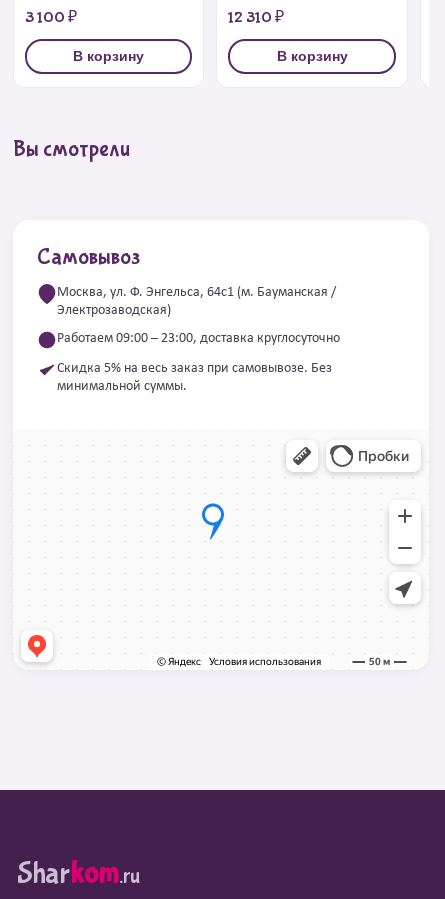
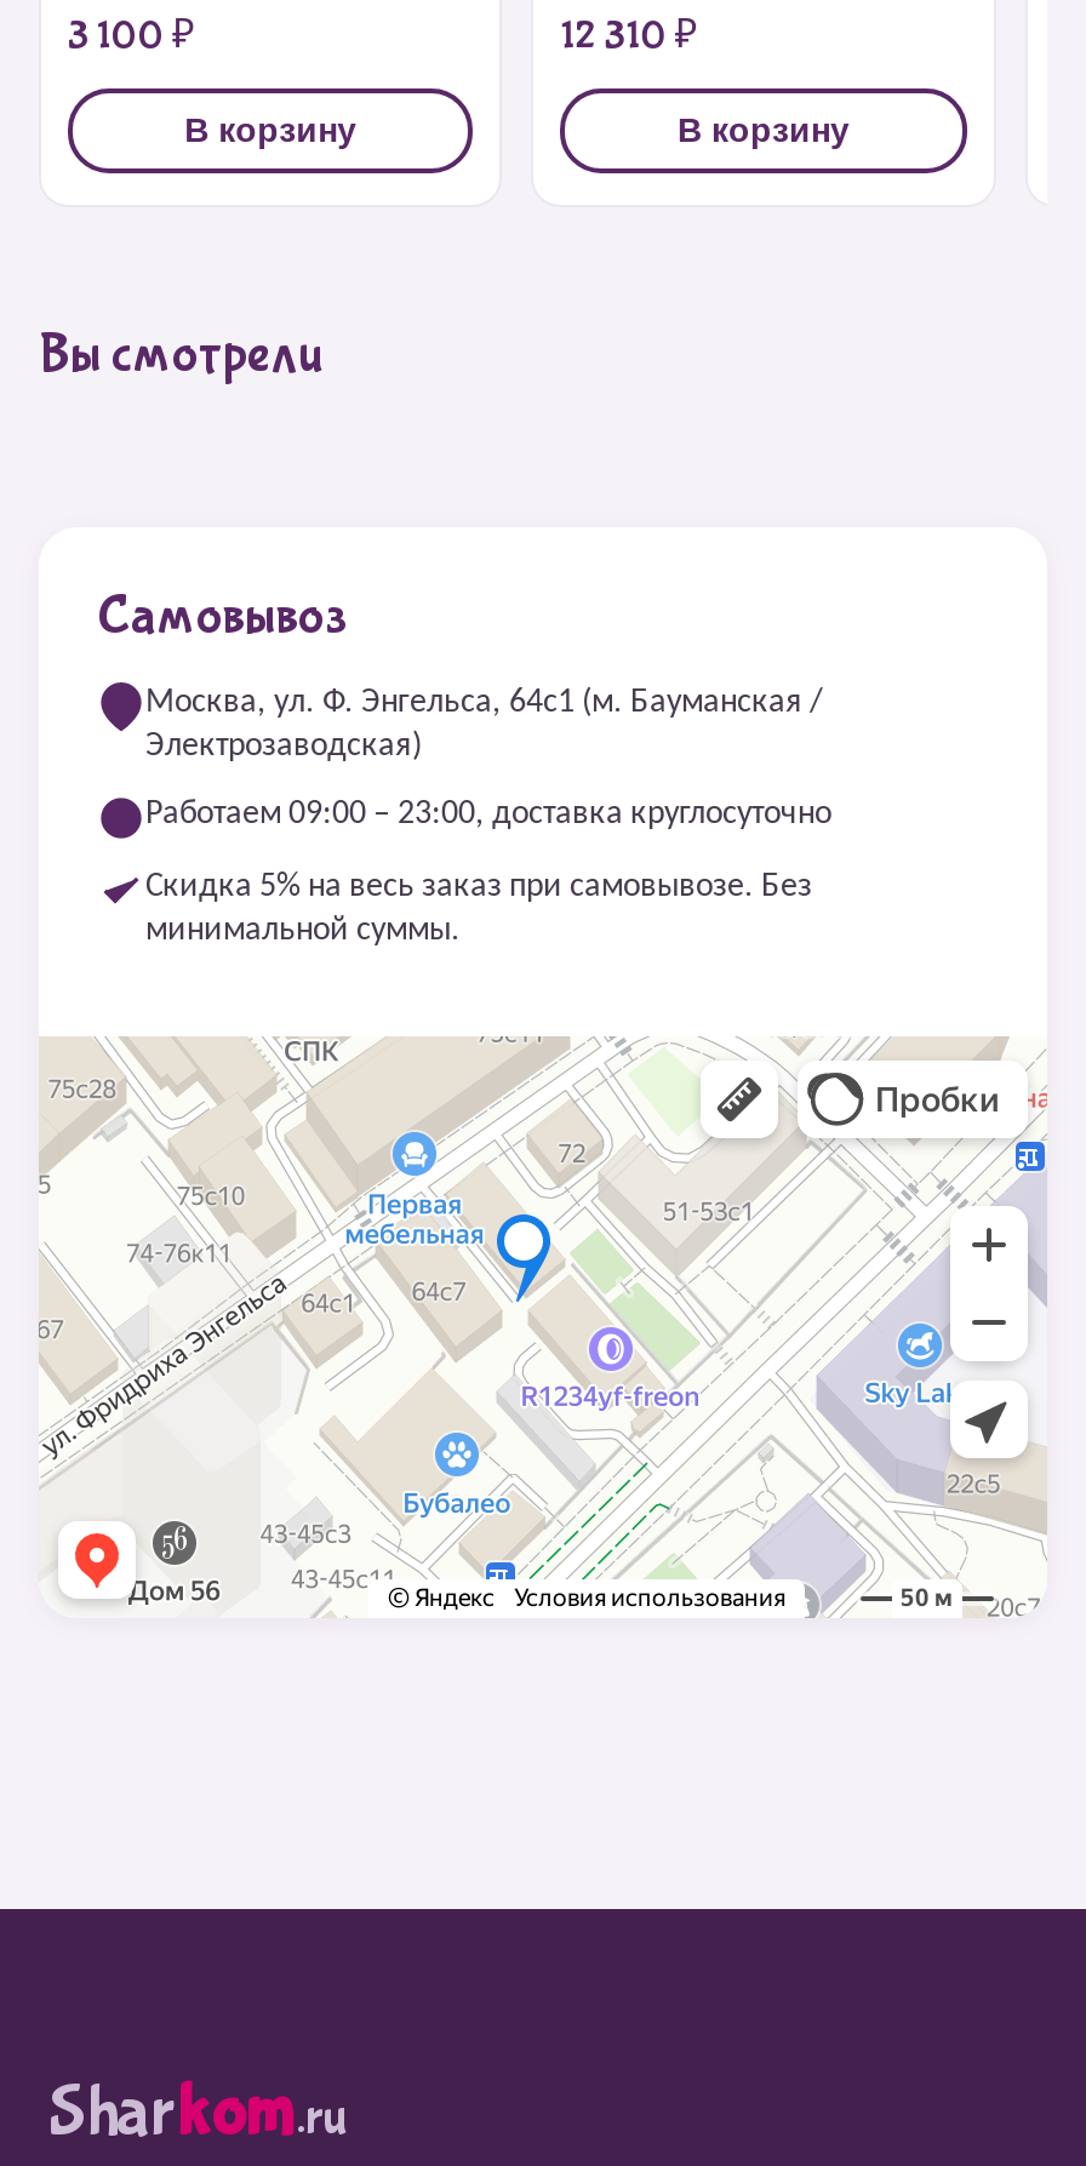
none -> [39,1036,1047,1618] [image]

